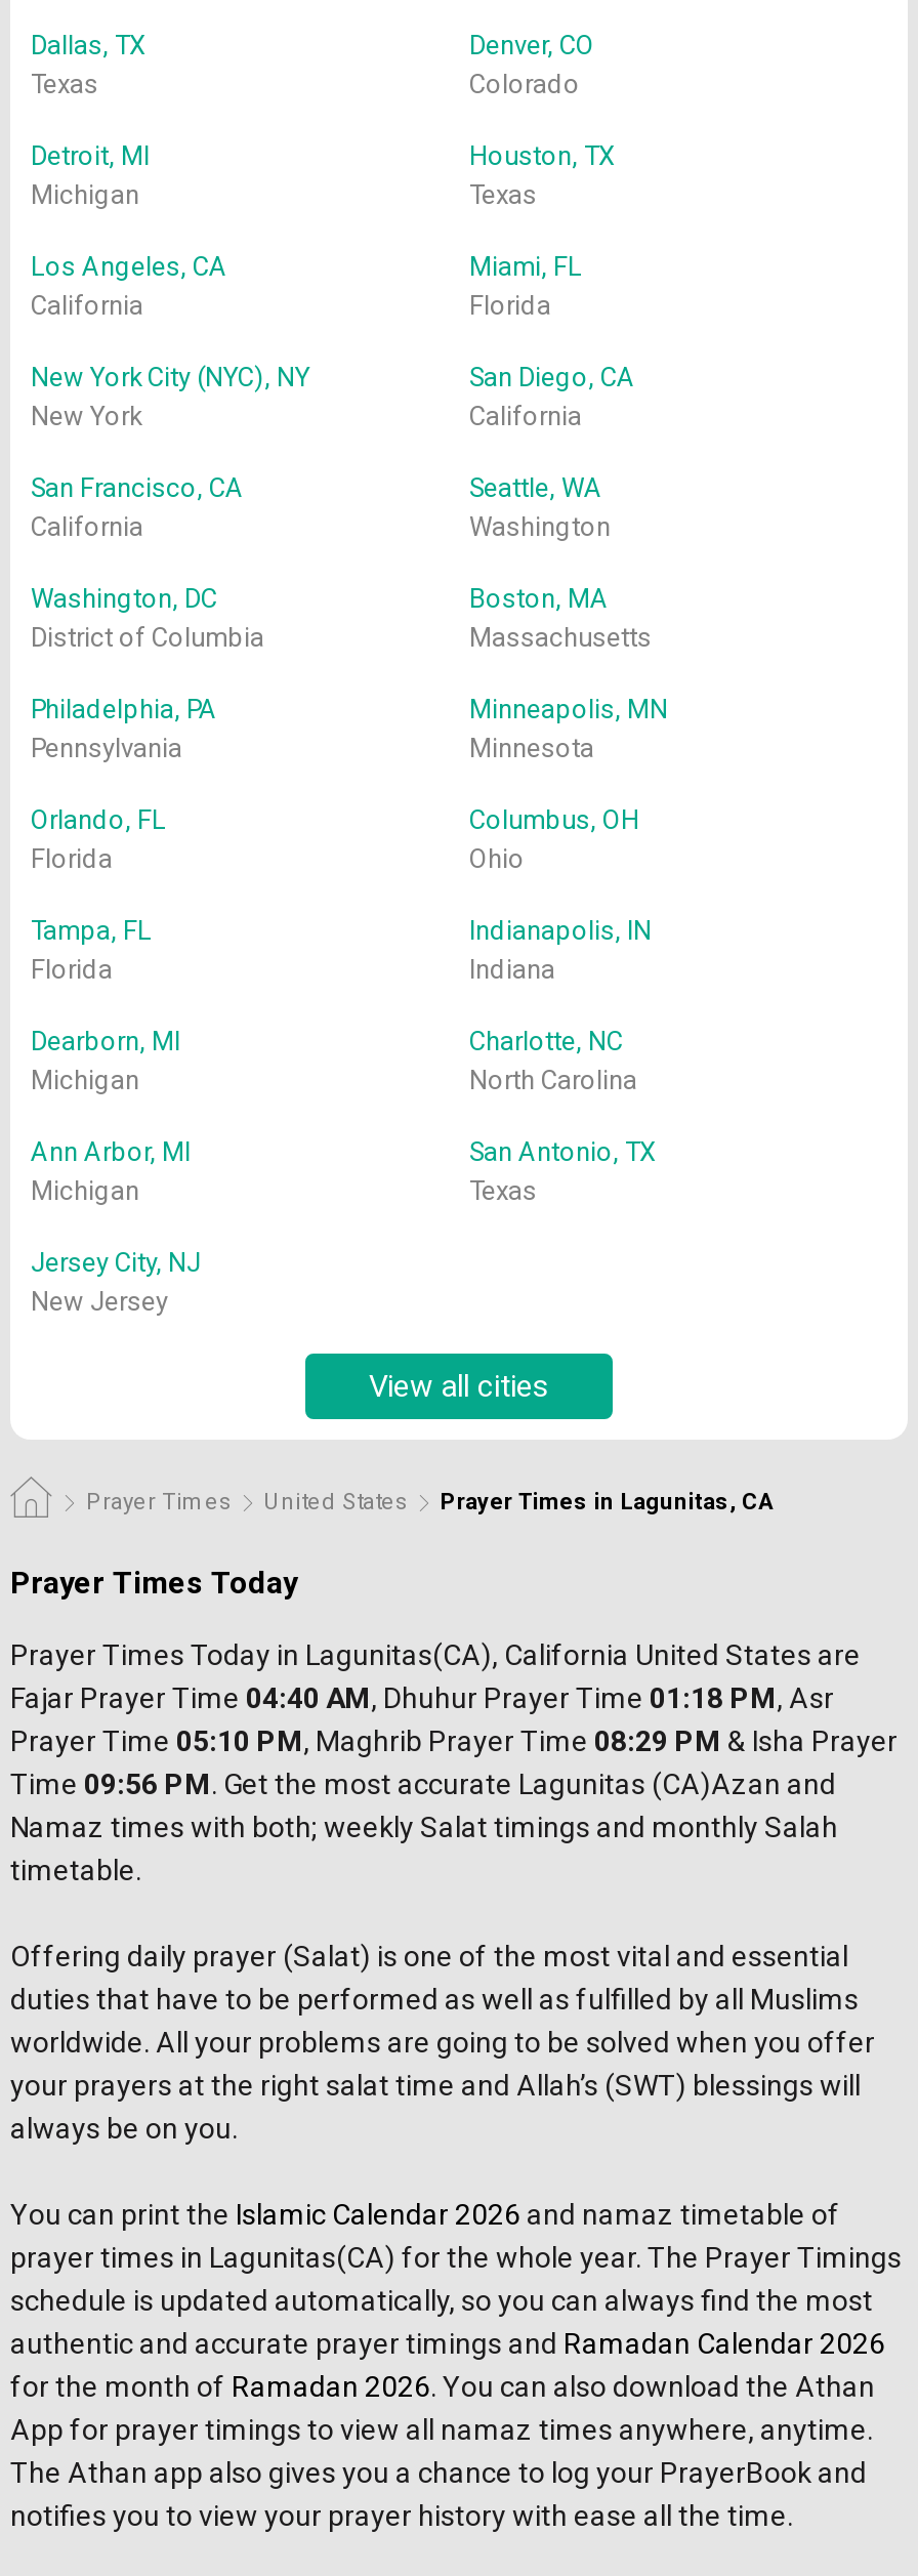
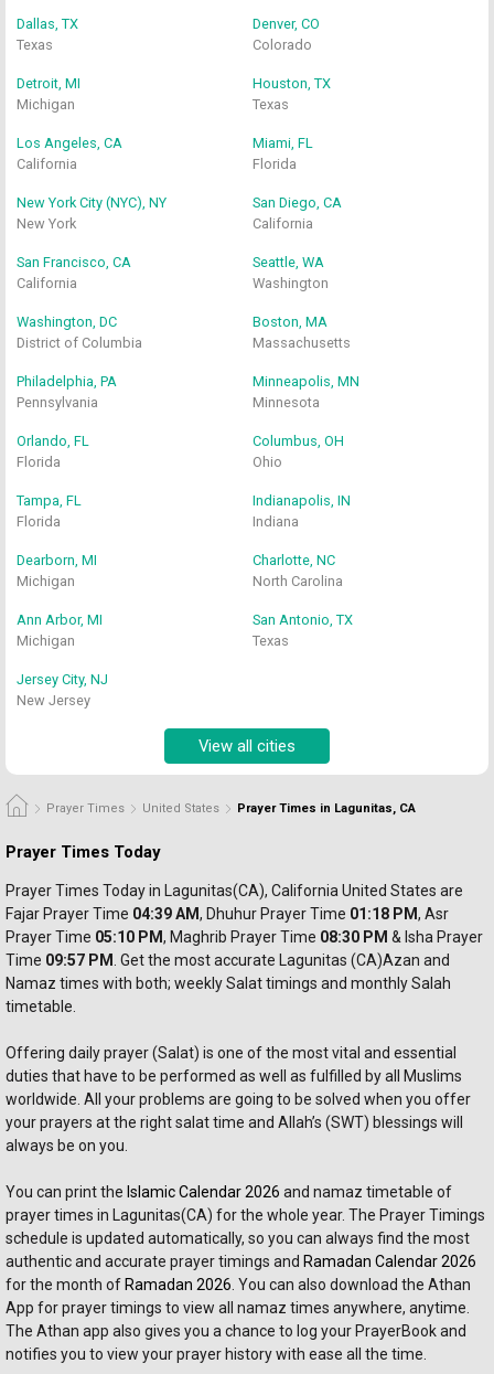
[10,1681,777,1714] Fajar Prayer Time 04:40 AM, Dhuhur Prayer Time 01:18 PM -> [6,905,418,923] Fajar Prayer Time 04:39 AM, Dhuhur Prayer Time 01:18 PM
[10,1725,898,1757] Prayer Time 05:10 PM, Maghrib Prayer Time 08:29 PM & Isha Prayer -> [6,928,483,946] Prayer Time 05:10 PM, Maghrib Prayer Time 08:30 PM & Isha Prayer
[10,1768,836,1800] Time 09:56 PM. Get the most accurate Lagunitas (CA)Azan and -> [6,951,450,969] Time 09:57 PM. Get the most accurate Lagunitas (CA)Azan and

